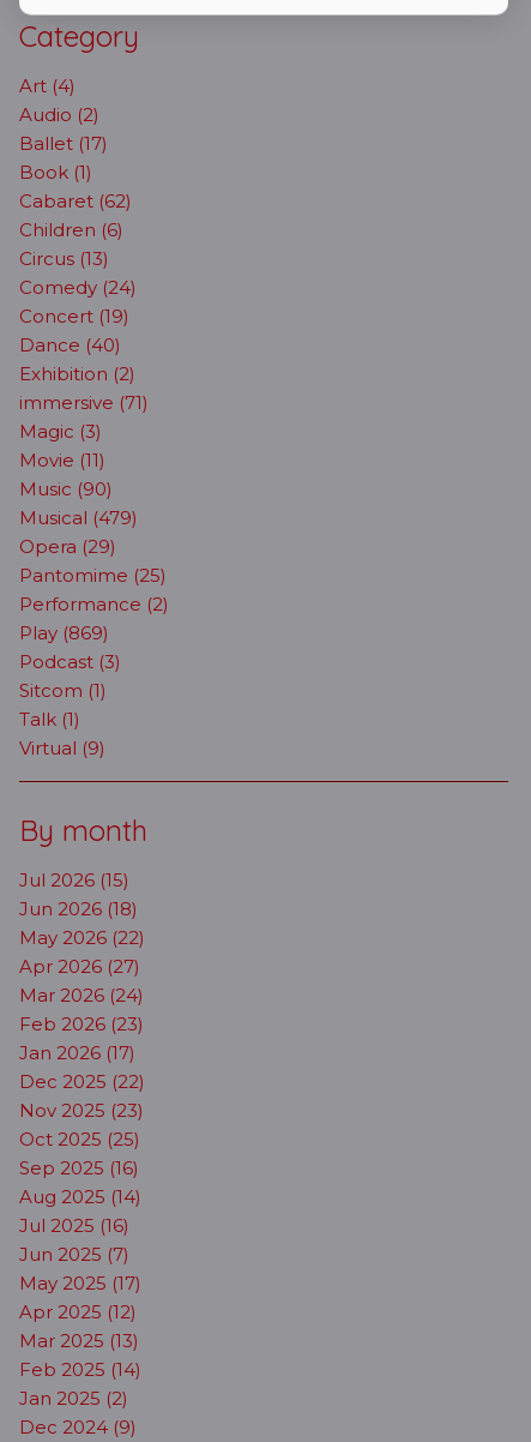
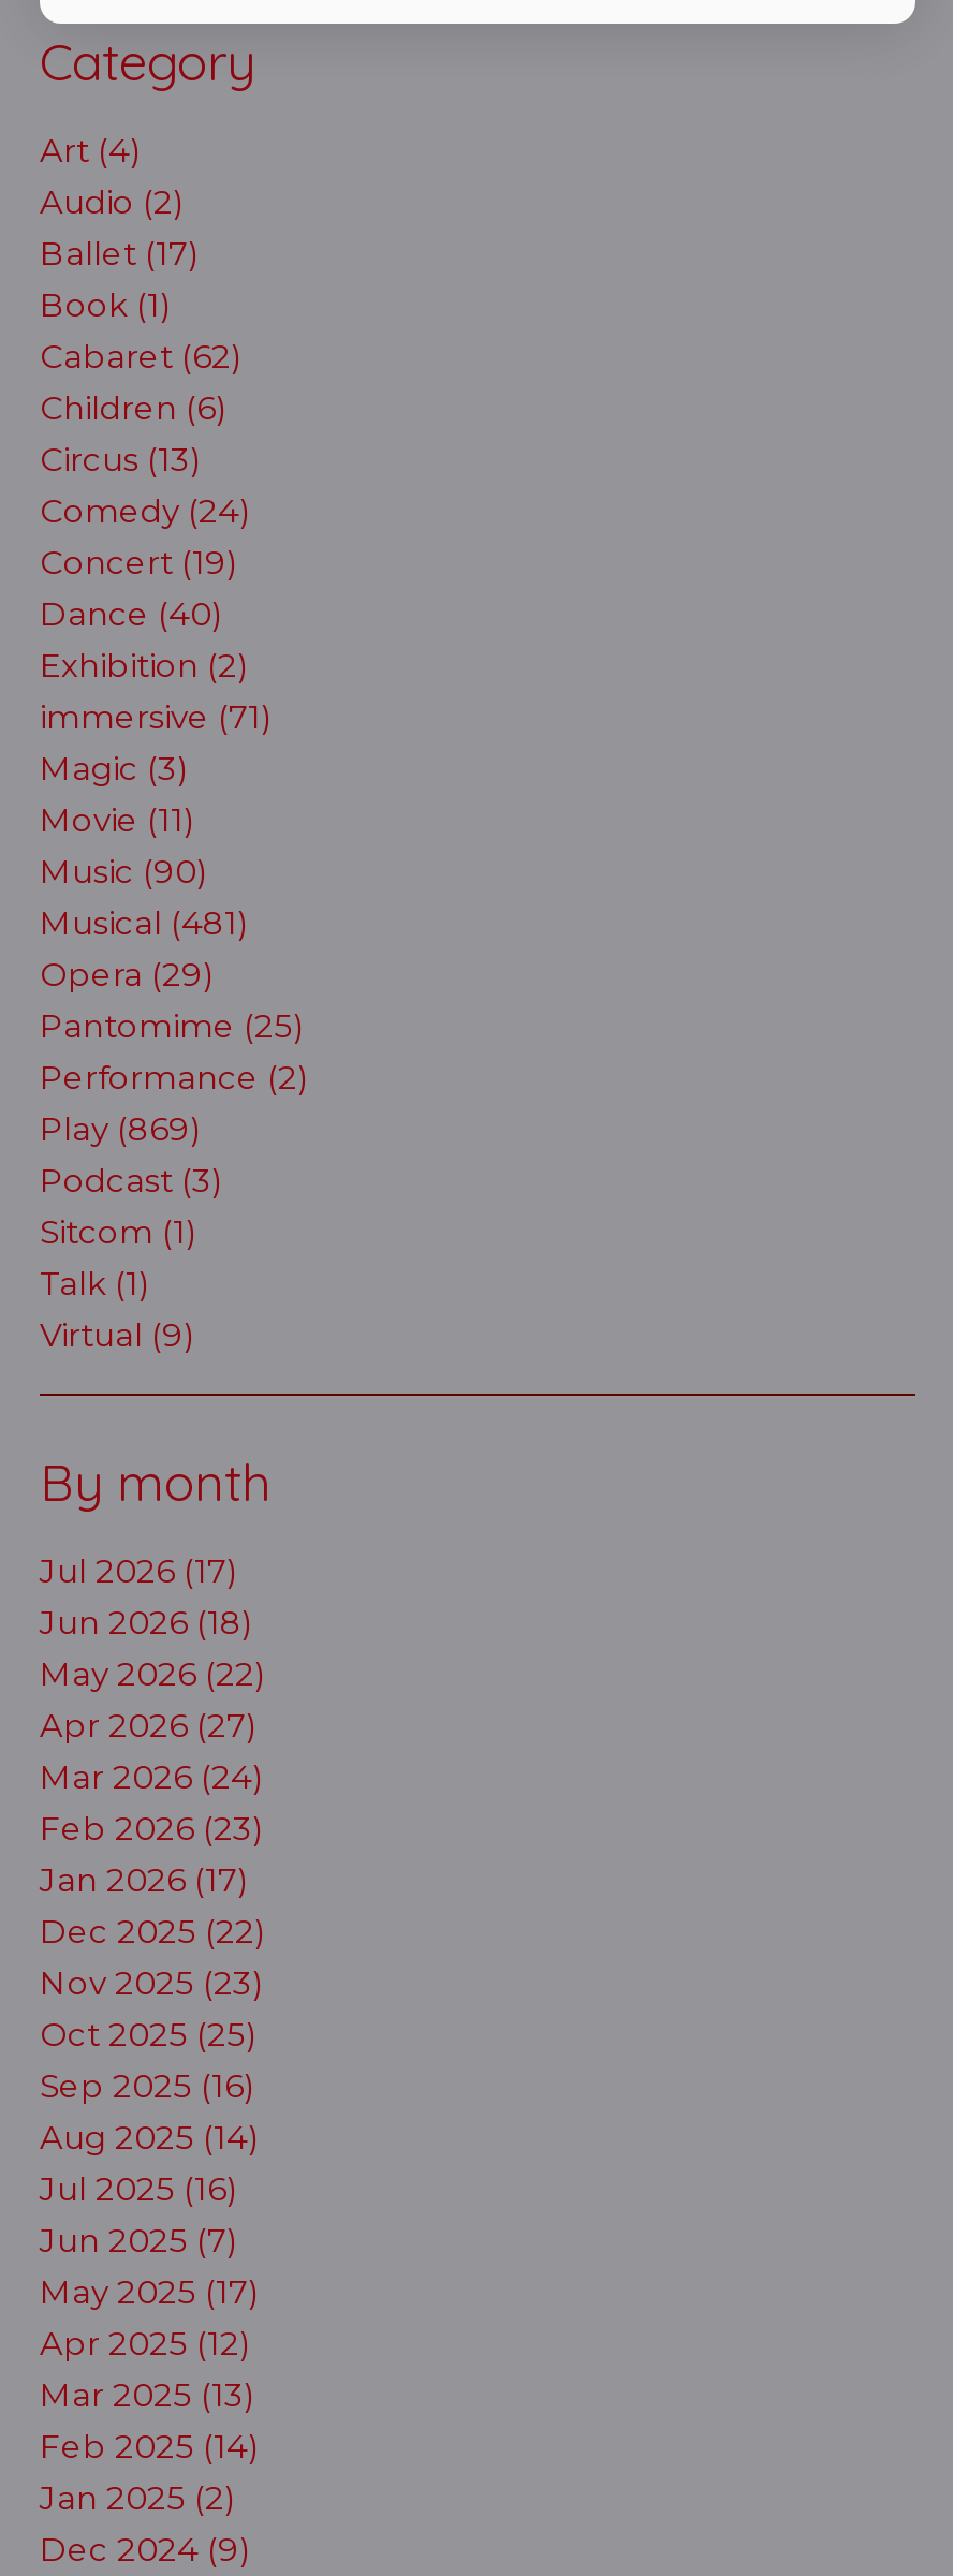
[19,506,138,529] Musical (479) -> [40,901,248,942] Musical (481)
[19,868,129,891] Jul 2026 (15) -> [40,1549,237,1590] Jul 2026 (17)

